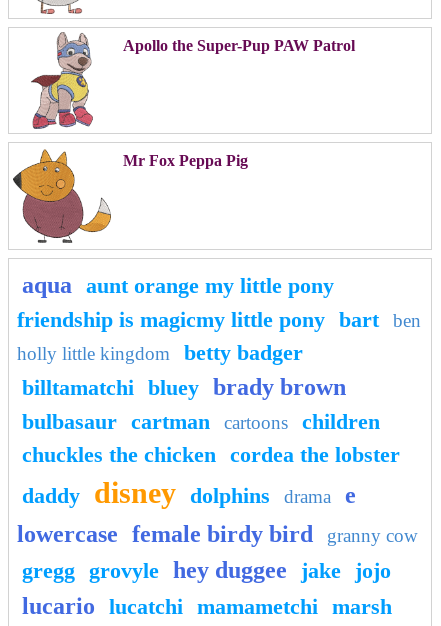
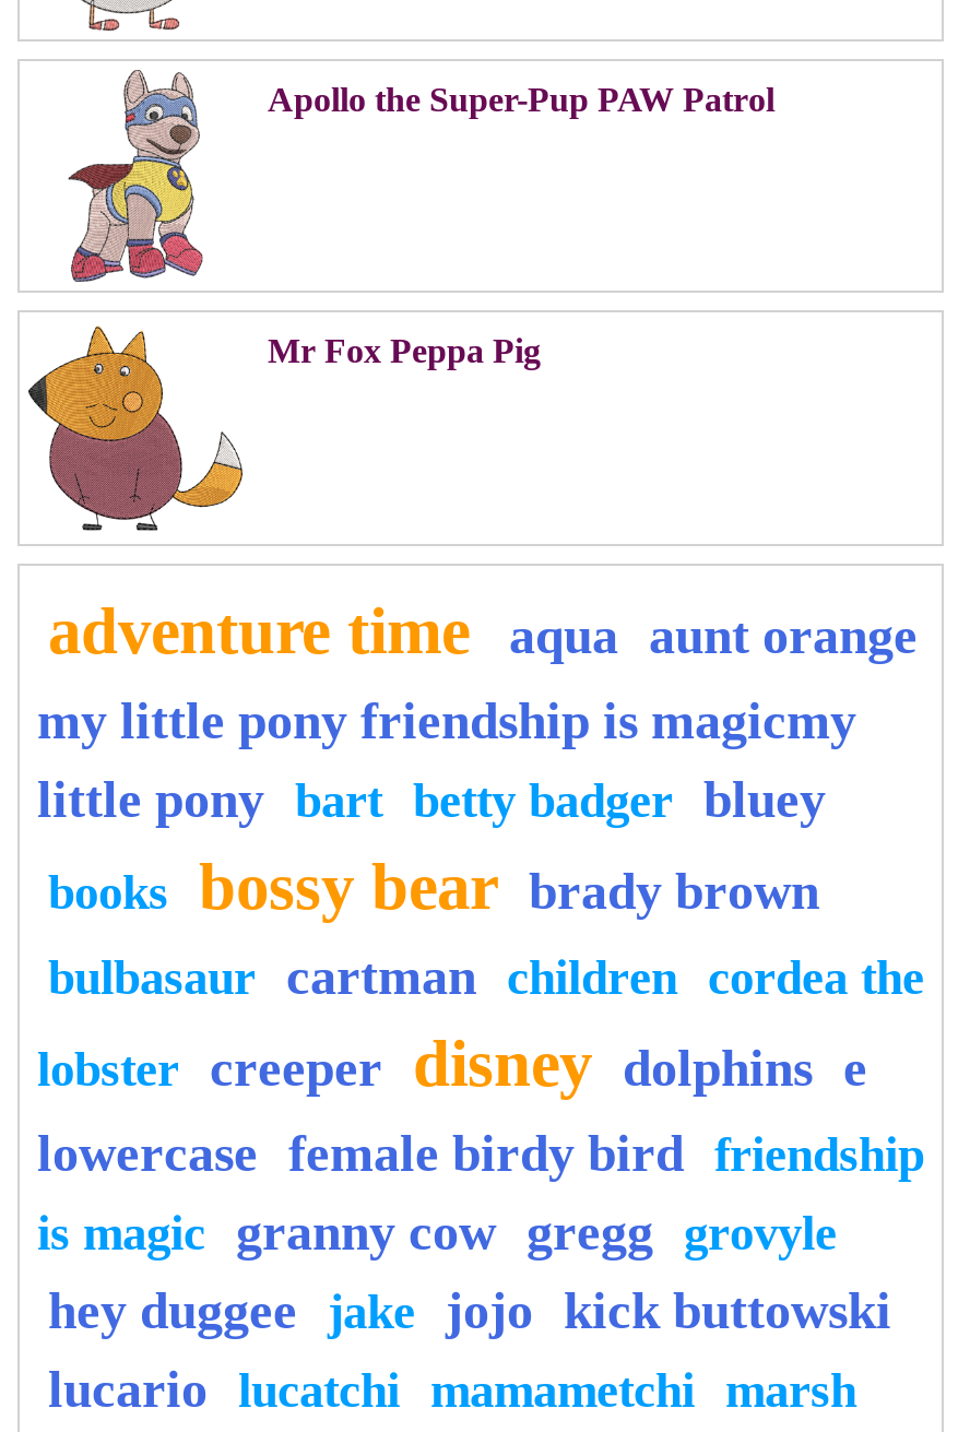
[17,272,421,583] aqua aunt orange my little pony | friendship is magicmy little pony bart | ben | holly little kingdom | betty badger | billtamatchi bluey brady brown | bulbasaur cartman | cartoons | children | chuckles the chicken cordea the lobster | daddy disney dolphins | drama | e | lowercase female birdy bird | granny cow | gregg grovyle hey duggee jake jojo -> [37,594,924,1339] adventure time aqua aunt orange | my little pony friendship is magicmy | little pony bart betty badger bluey | books bossy bear brady brown | bulbasaur cartman children cordea the | lobster creeper disney dolphins e | lowercase female birdy bird friendship | is magic granny cow gregg grovyle | hey duggee jake jojo kick buttowski

